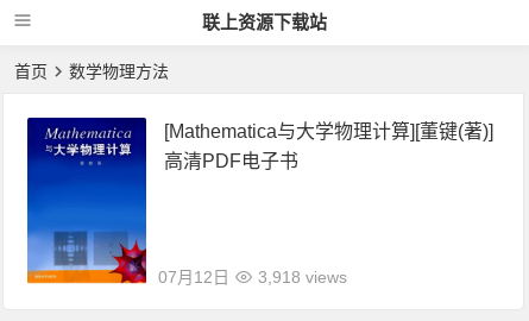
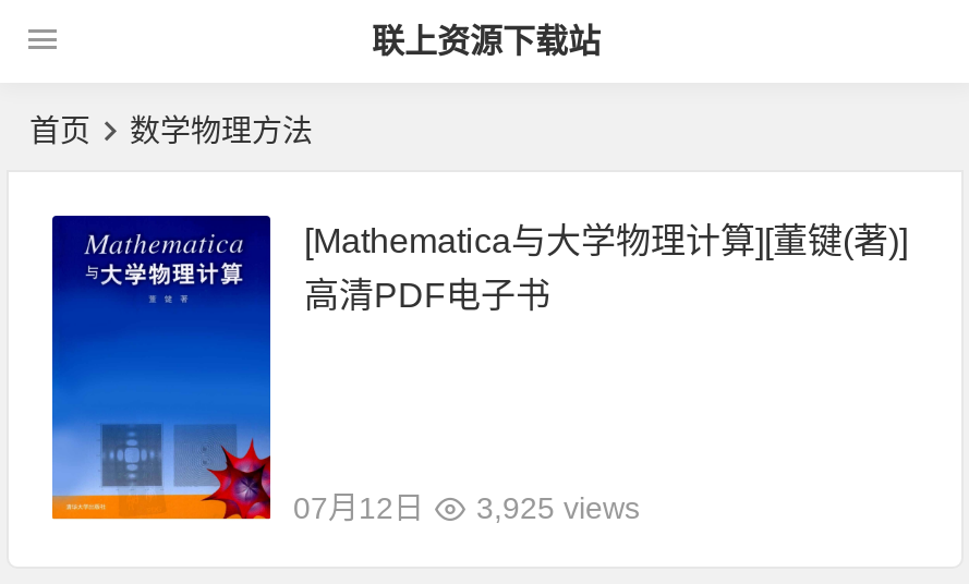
[159,267,348,287] 07月12日 3,918 views -> [293,488,640,523] 07月12日 3,925 views

